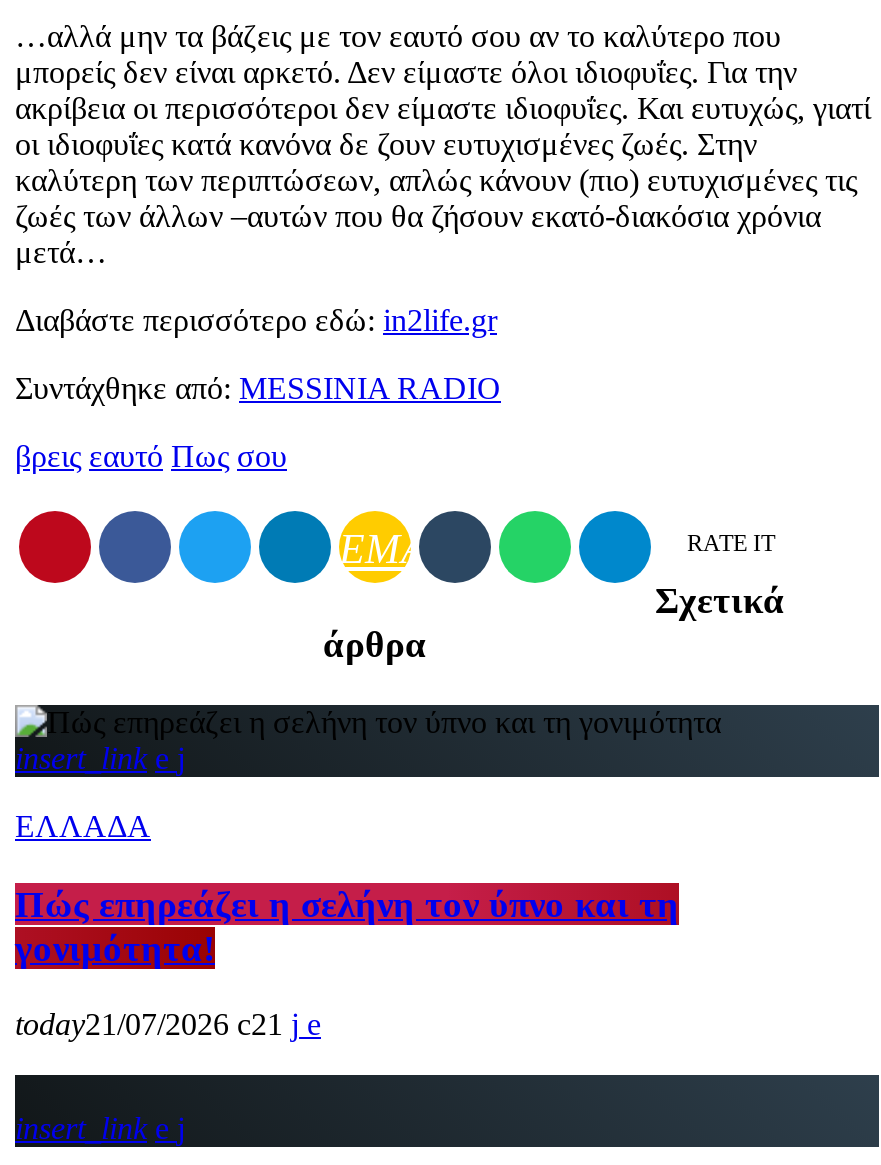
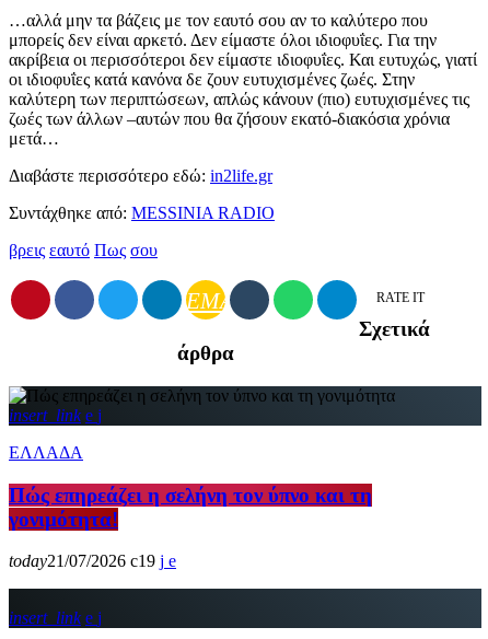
[15,1008,283,1042] today21/07/2026 21 -> [9,552,155,571] today21/07/2026 19

